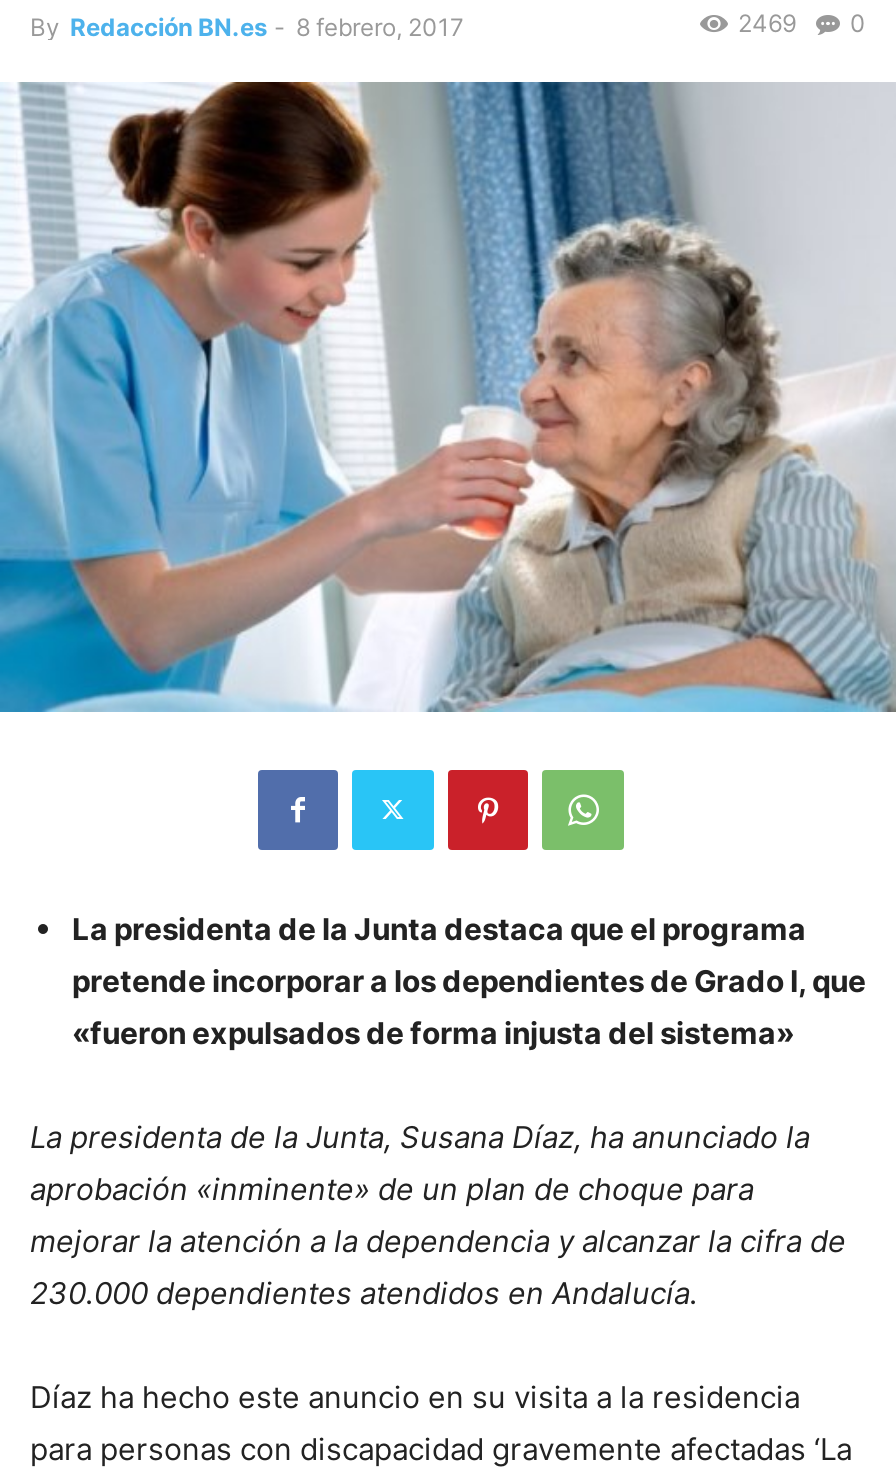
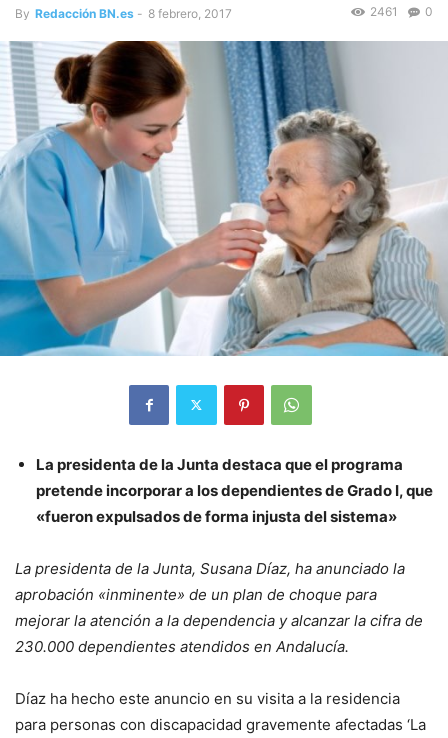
[738,8,866,38] 2469 0 -> [370,4,433,19] 2461 0

